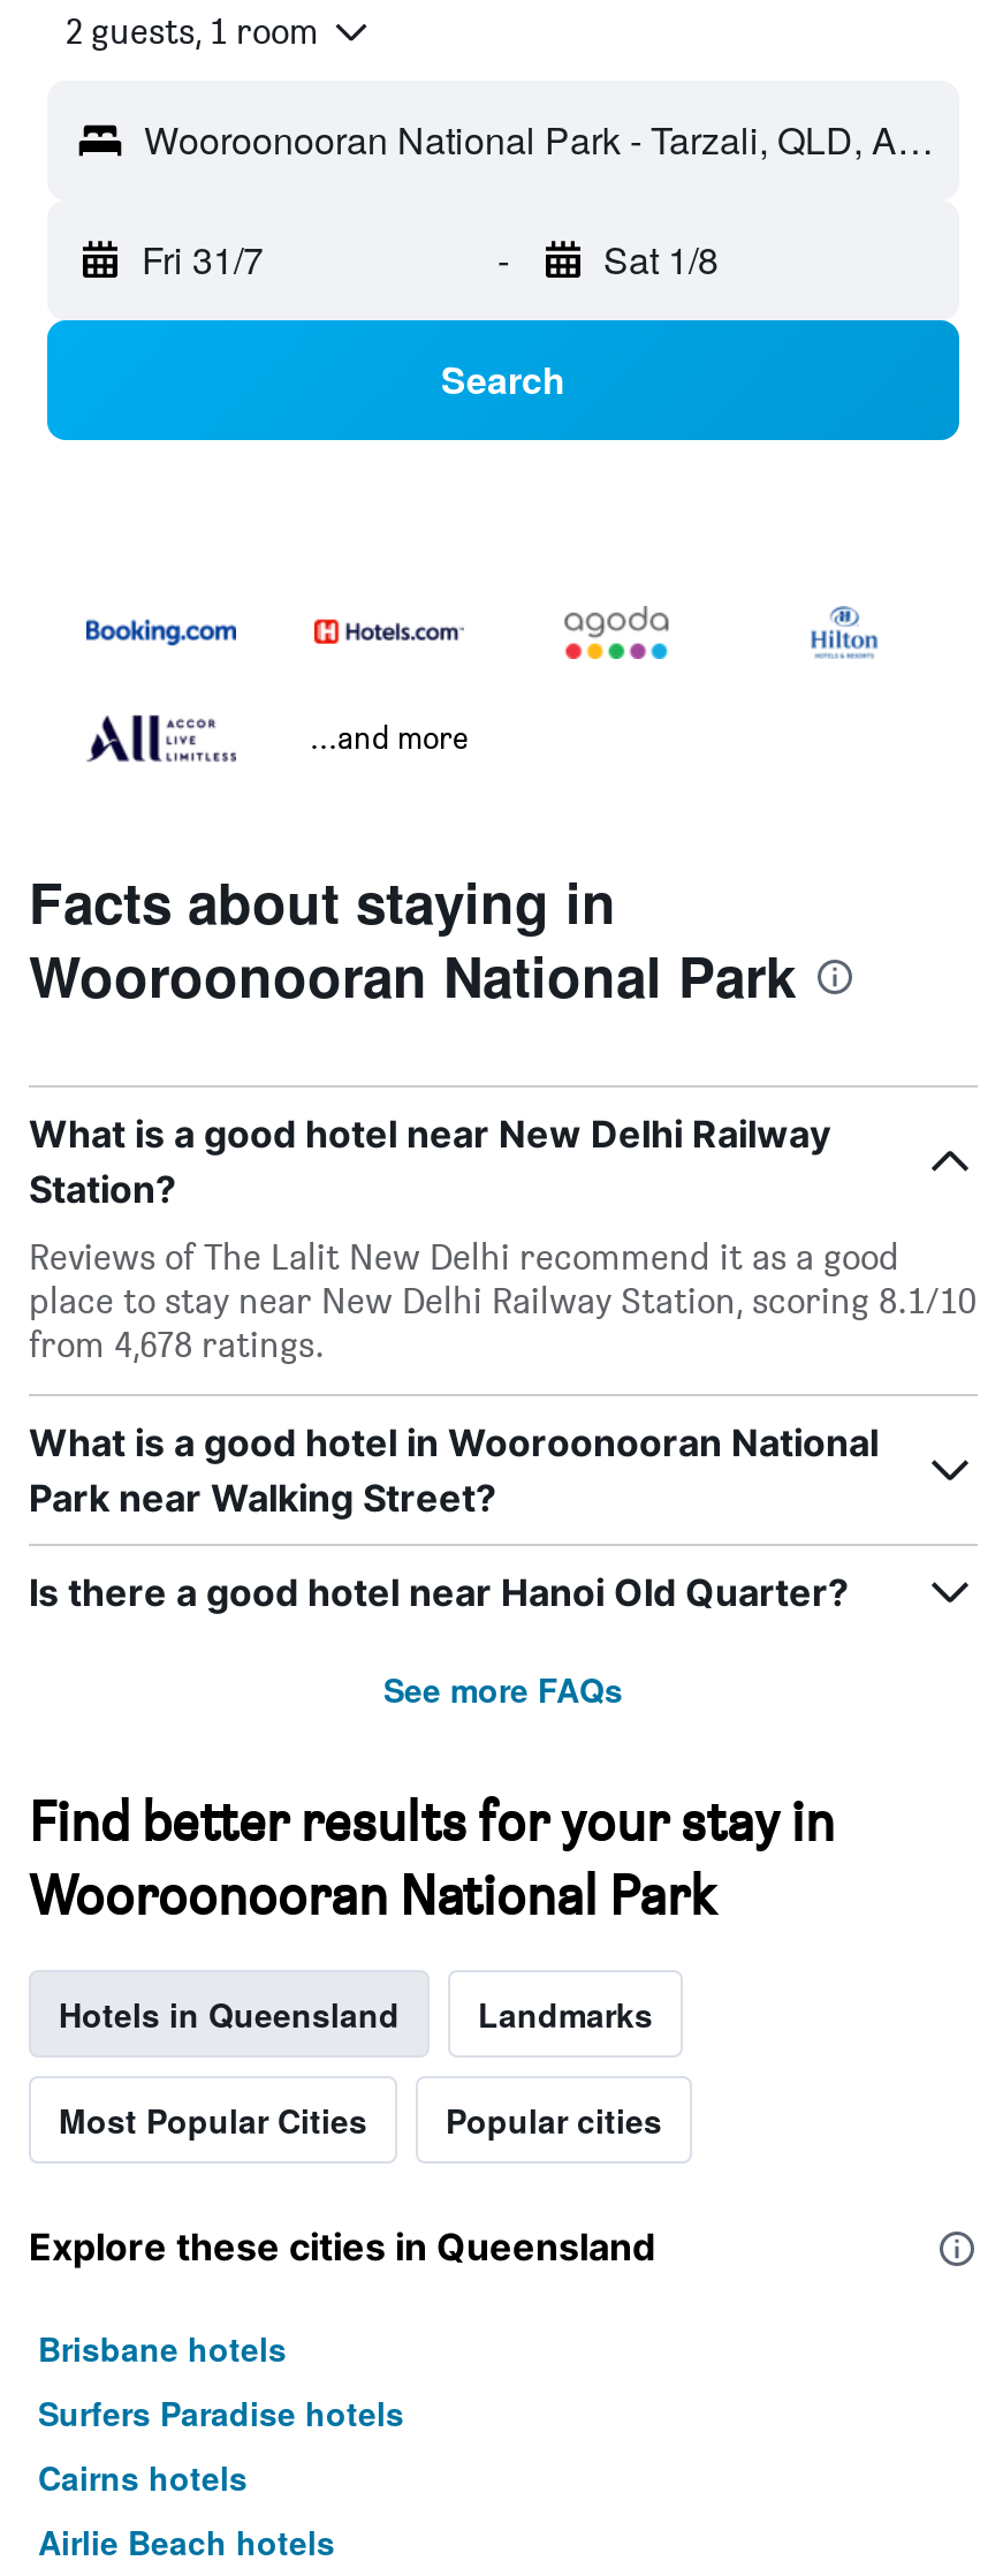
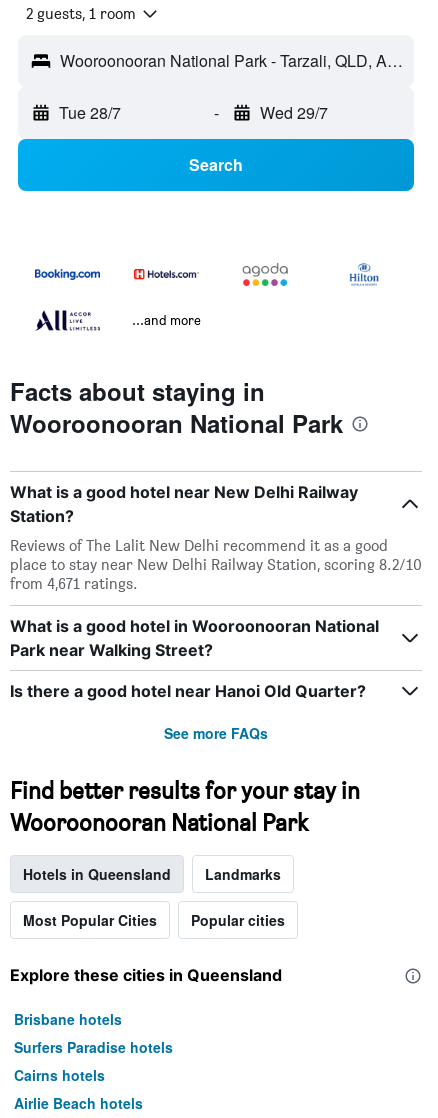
[142,233,264,286] Fri 31/7 -> [59,101,121,124] Tue 28/7
[603,233,719,286] Sat 1/8 -> [259,101,327,124] Wed 29/7
[29,1279,978,1323] place to stay near New Delhi Railway Station, scoring 8.1/10 -> [10,555,422,574] place to stay near New Delhi Railway Station, scoring 8.2/10
[29,1323,326,1367] from 4,678 ratings. -> [10,574,138,593] from 4,671 ratings.

